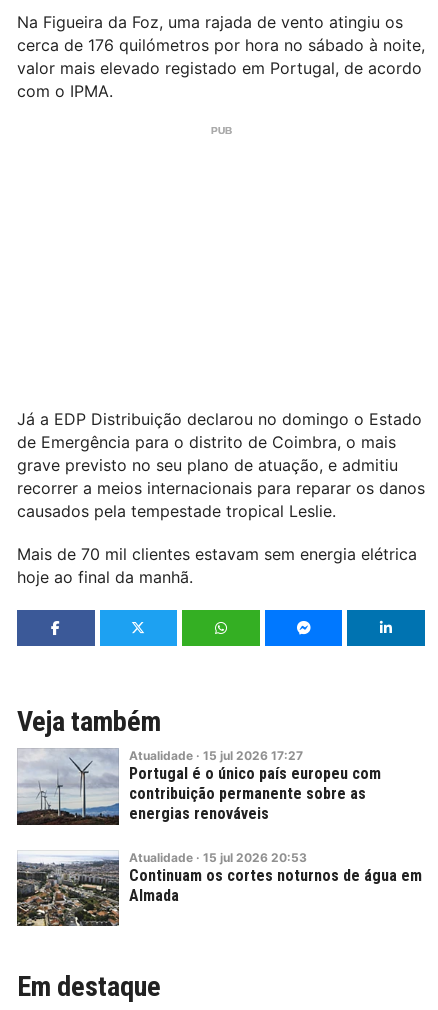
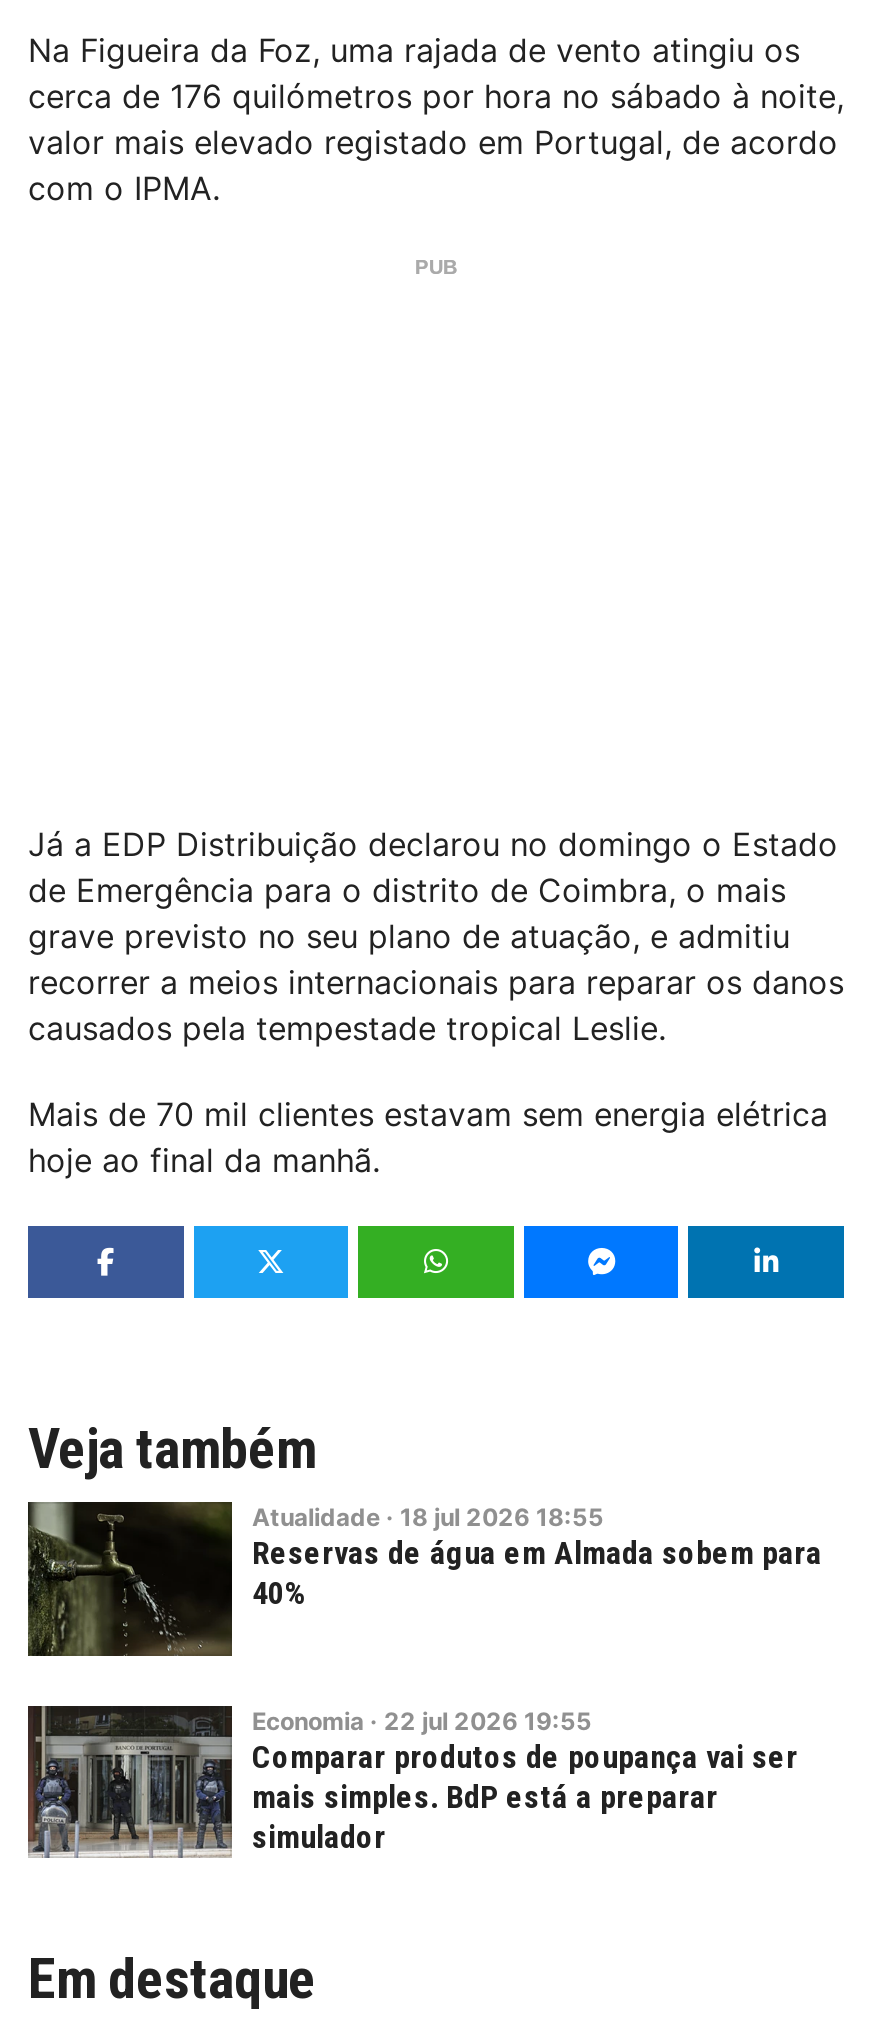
[16,748,381,825] [image] | Atualidade · 15 jul 2026 17:27 | Portugal é o único país europeu com | contribuição permanente sobre as | energias renováveis -> [26,1500,822,1656] [image] | Atualidade · 18 jul 2026 18:55 | Reservas de água em Almada sobem para | 40%
[16,850,422,927] [image] | Atualidade · 15 jul 2026 20:53 | Continuam os cortes noturnos de água em | Almada -> [26,1704,798,1856] [image] | Economia · 22 jul 2026 19:55 | Comparar produtos de poupança vai ser | mais simples. BdP está a preparar | simulador

